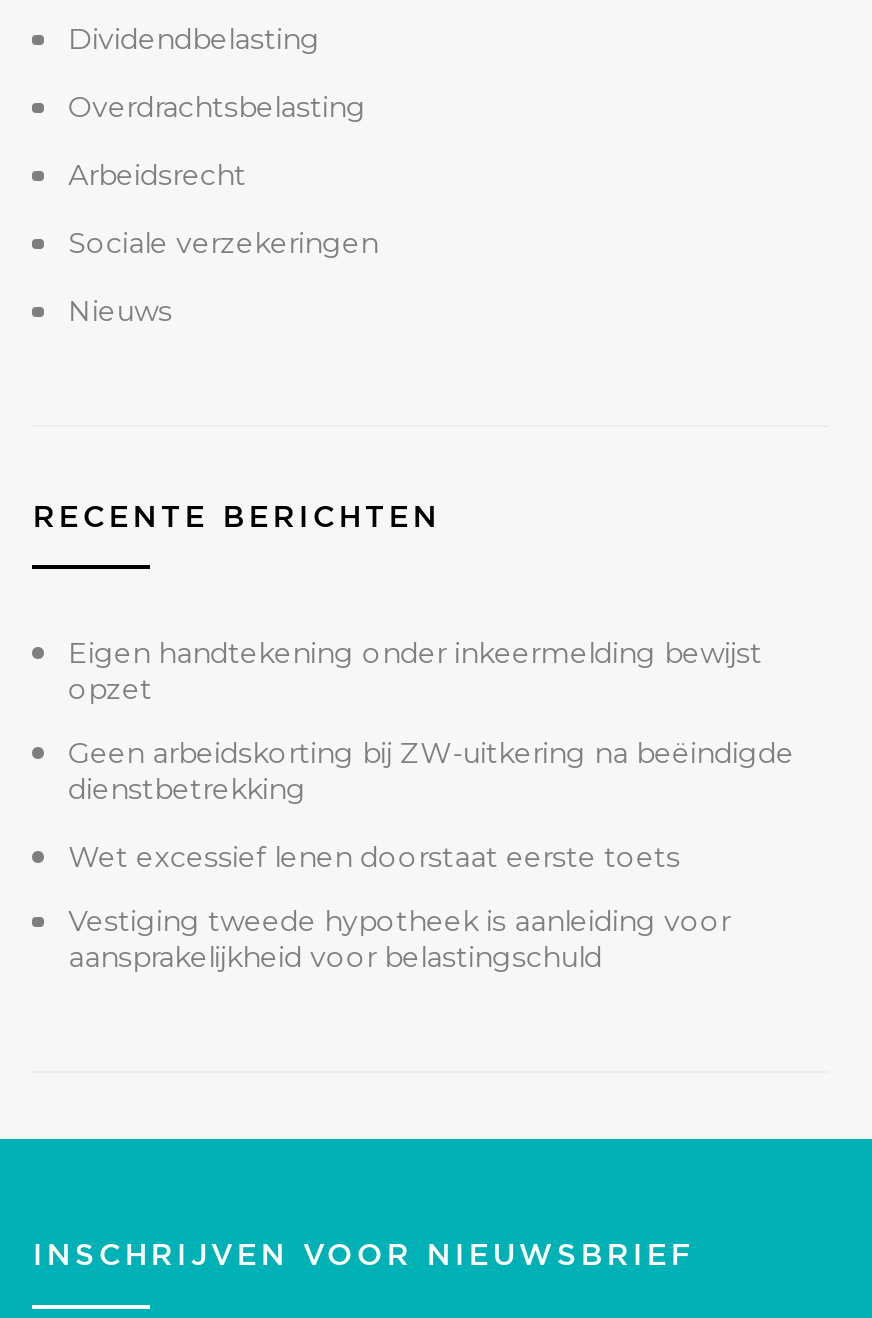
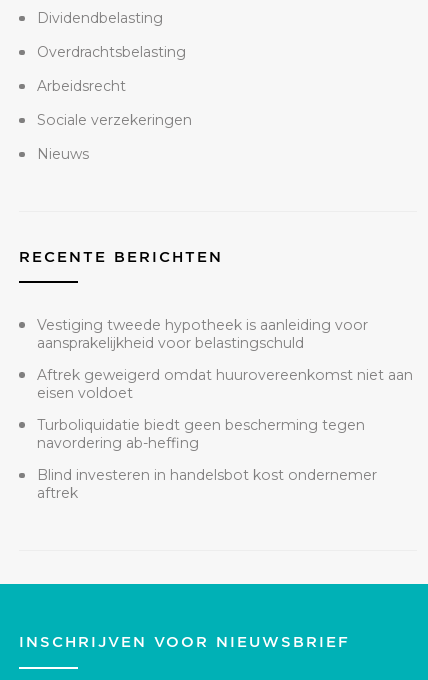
[68,635,794,875] Eigen handtekening onder inkeermelding bewijst | opzet | Geen arbeidskorting bij ZW-uitkering na beëindigde | dienstbetrekking | Wet excessief lenen doorstaat eerste toets -> none
moved [68,903,730,975] -> [37,316,368,352]: Vestiging tweede hypotheek is aanleiding voor | aansprakelijkheid voor belastingschuld
none -> [37,366,413,502] Aftrek geweigerd omdat huurovereenkomst niet aan | eisen voldoet | Turboliquidatie biedt geen bescherming tegen | navordering ab-heffing | Blind investeren in handelsbot kost ondernemer | aftrek

